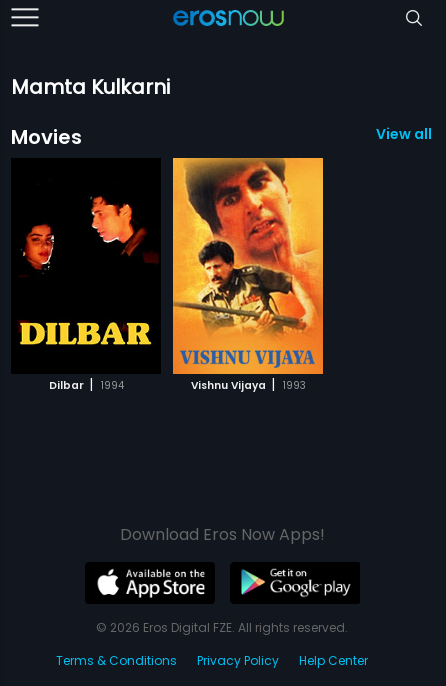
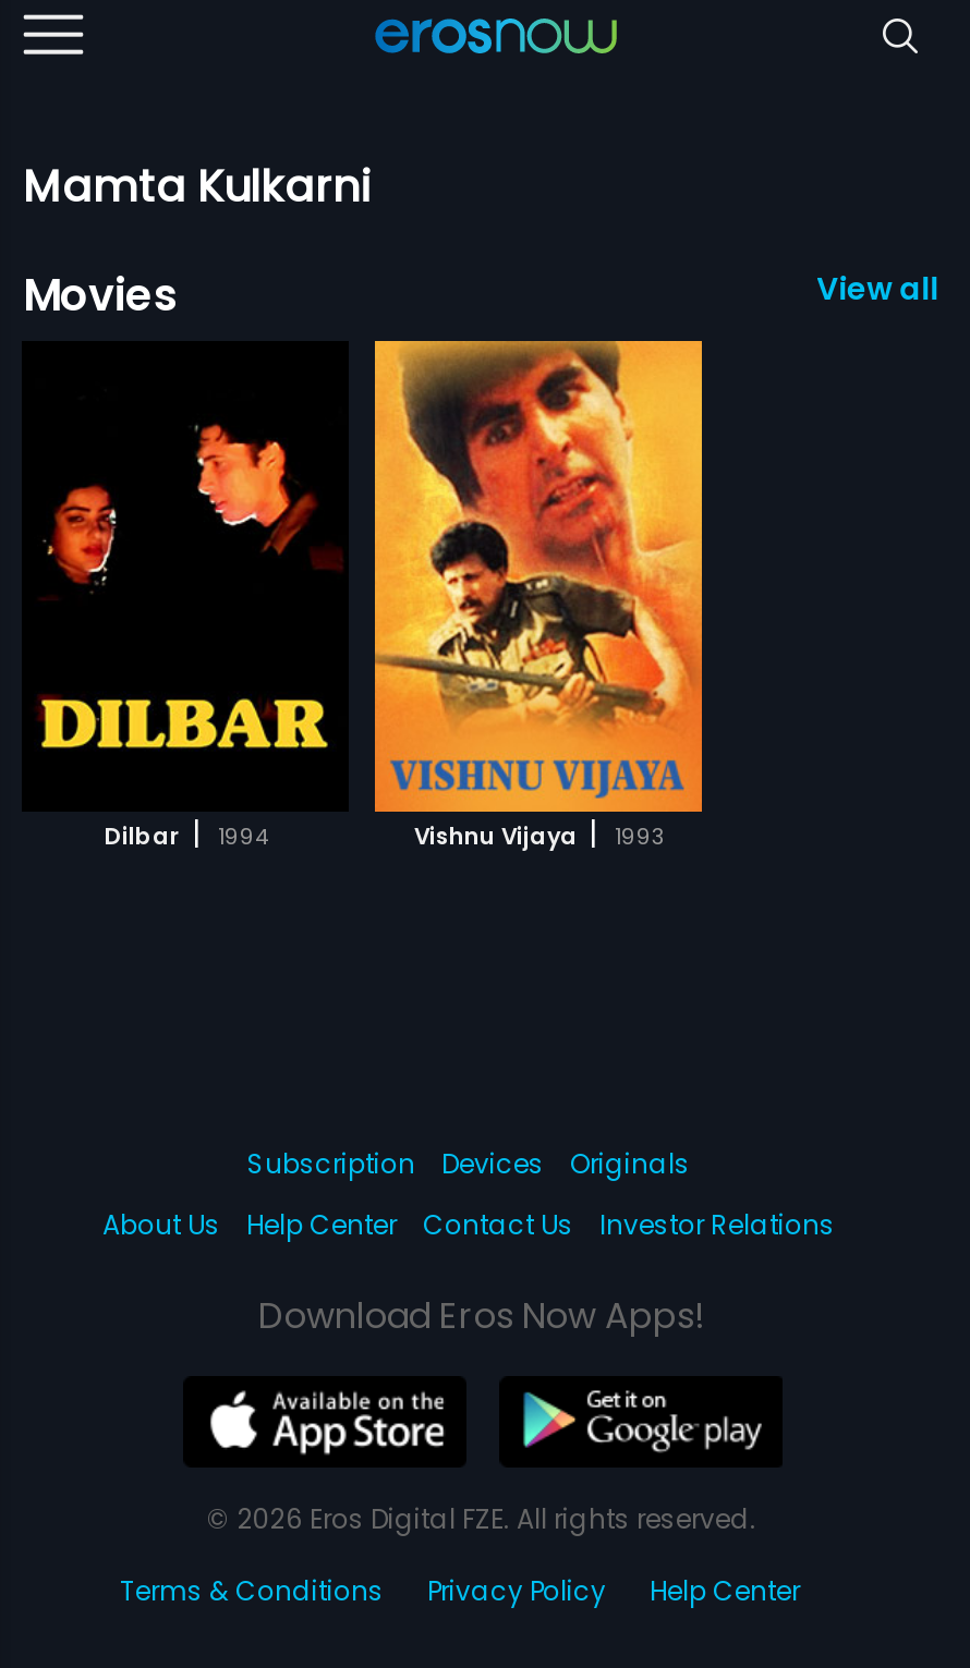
none -> [102,1145,835,1243] Subscription | Devices | Originals | About Us | Help Center | Contact Us | Investor Relations

